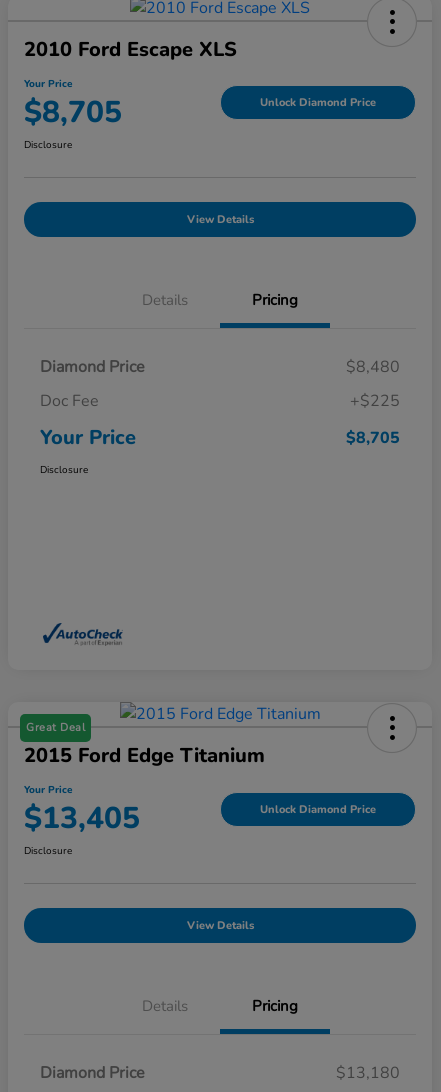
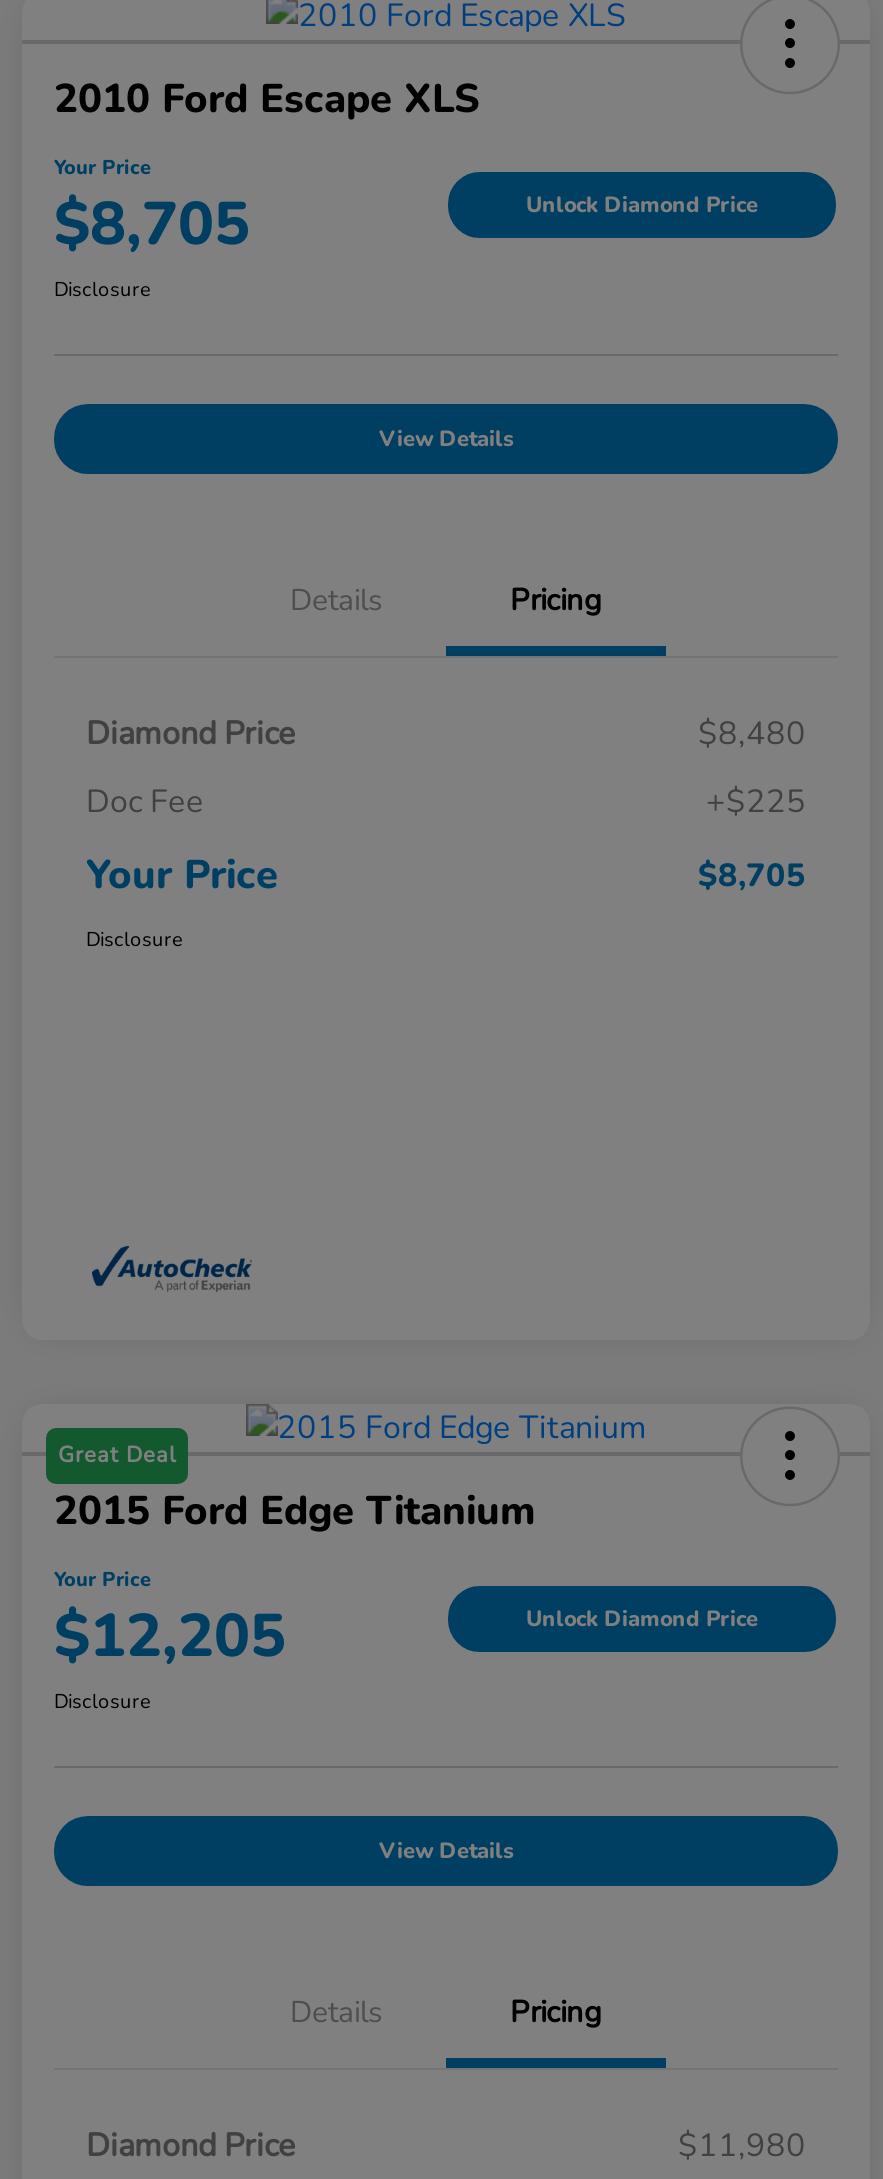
[24,798,140,839] $13,405 -> [54,1597,286,1679] $12,205
[336,1062,400,1084] $13,180 -> [678,2125,806,2169] $11,980

